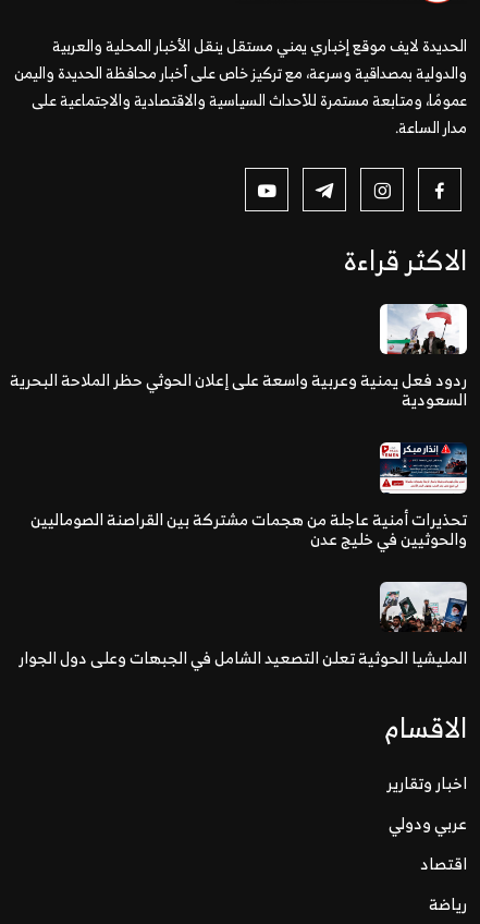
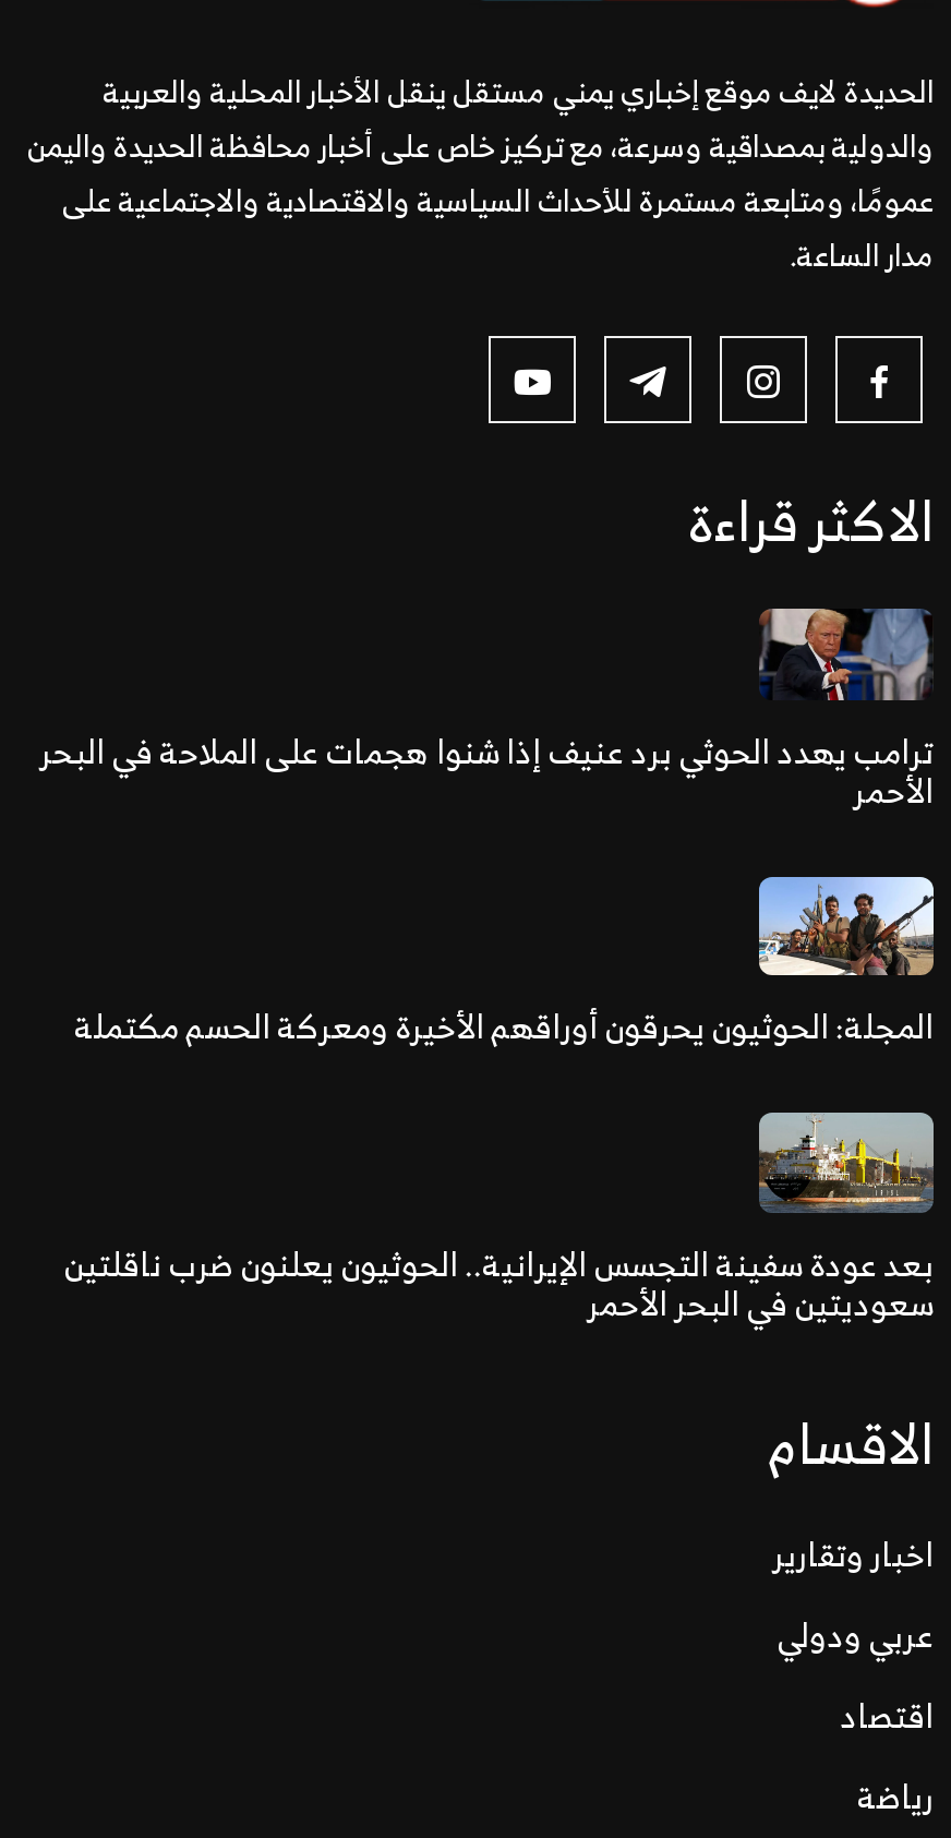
[10,303,468,414] [image] | ردود فعل يمنية وعربية واسعة على إعلان الحوثي حظر الملاحة البحرية | السعودية -> [39,606,934,821] [image] | ترامب يهدد الحوثي برد عنيف إذا شنوا هجمات على الملاحة في البحر | الأحمر
[30,441,468,553] [image] | تحذيرات أمنية عاجلة من هجمات مشتركة بين القراصنة الصوماليين | والحوثيين في خليج عدن -> [74,873,936,1056] [image] | المجلة: الحوثيون يحرقون أوراقهم الأخيرة ومعركة الحسم مكتملة
[19,562,467,672] [image] | المليشيا الحوثية تعلن التصعيد الشامل في الجبهات وعلى دول الجوار -> [63,1124,936,1334] [image] | بعد عودة سفينة التجسس الإيرانية.. الحوثيون يعلنون ضرب ناقلتين | سعوديتين في البحر الأحمر

